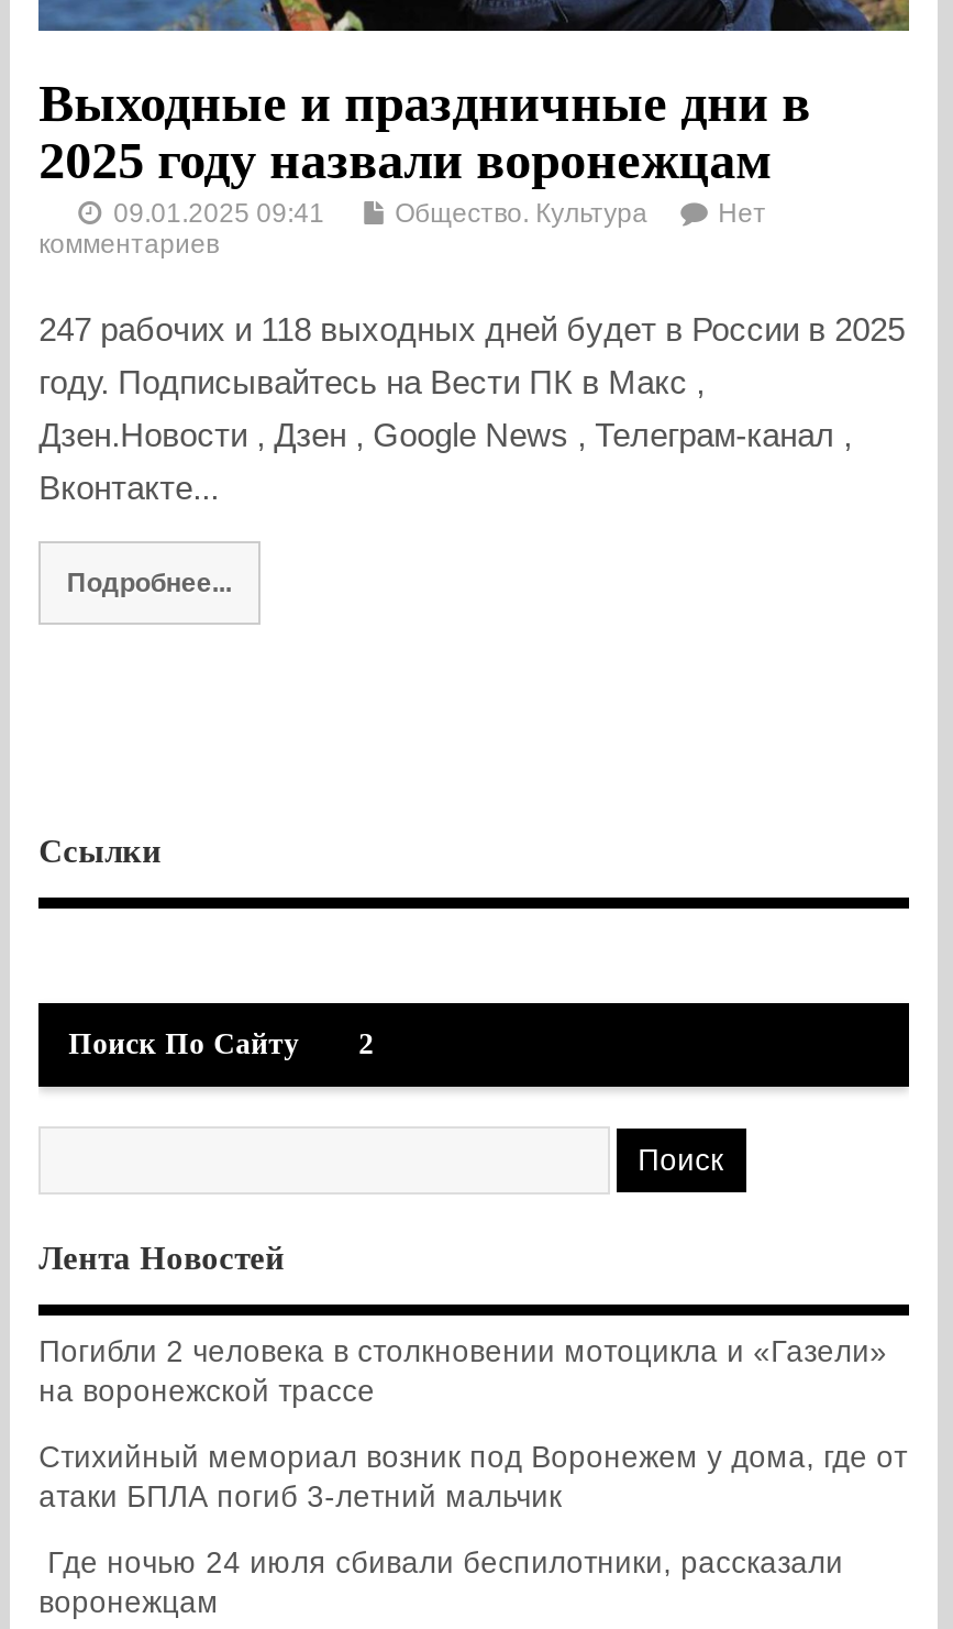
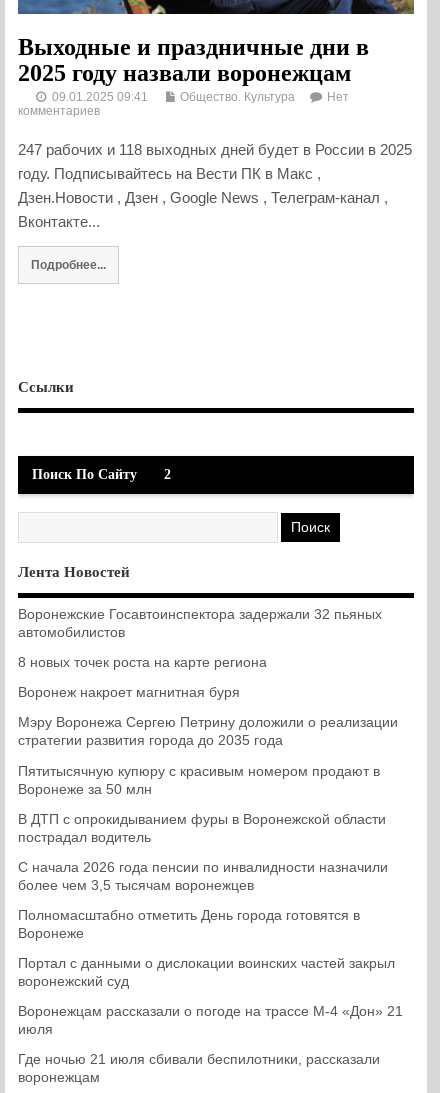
[39,1336,907,1580] Погибли 2 человека в столкновении мотоцикла и «Газели» | на воронежской трассе | Стихийный мемориал возник под Воронежем у дома, где от | атаки БПЛА погиб 3-летний мальчик | Где ночью 24 июля сбивали беспилотники, рассказали -> [18,607,403,1067] Воронежские Госавтоинспектора задержали 32 пьяных | автомобилистов | 8 новых точек роста на карте региона | Воронеж накроет магнитная буря | Мэру Воронежа Сергею Петрину доложили о реализации | стратегии развития города до 2035 года | Пятитысячную купюру с красивым номером продают в | Воронеже за 50 млн | В ДТП с опрокидыванием фуры в Воронежской области | пострадал водитель | С начала 2026 года пенсии по инвалидности назначили | более чем 3,5 тысячам воронежцев | Полномасштабно отметить День города готовятся в | Воронеже | Портал с данными о дислокации воинских частей закрыл | воронежский суд | Воронежцам рассказали о погоде на трассе М-4 «Дон» 21 | июля | Где ночью 21 июля сбивали беспилотники, рассказали

